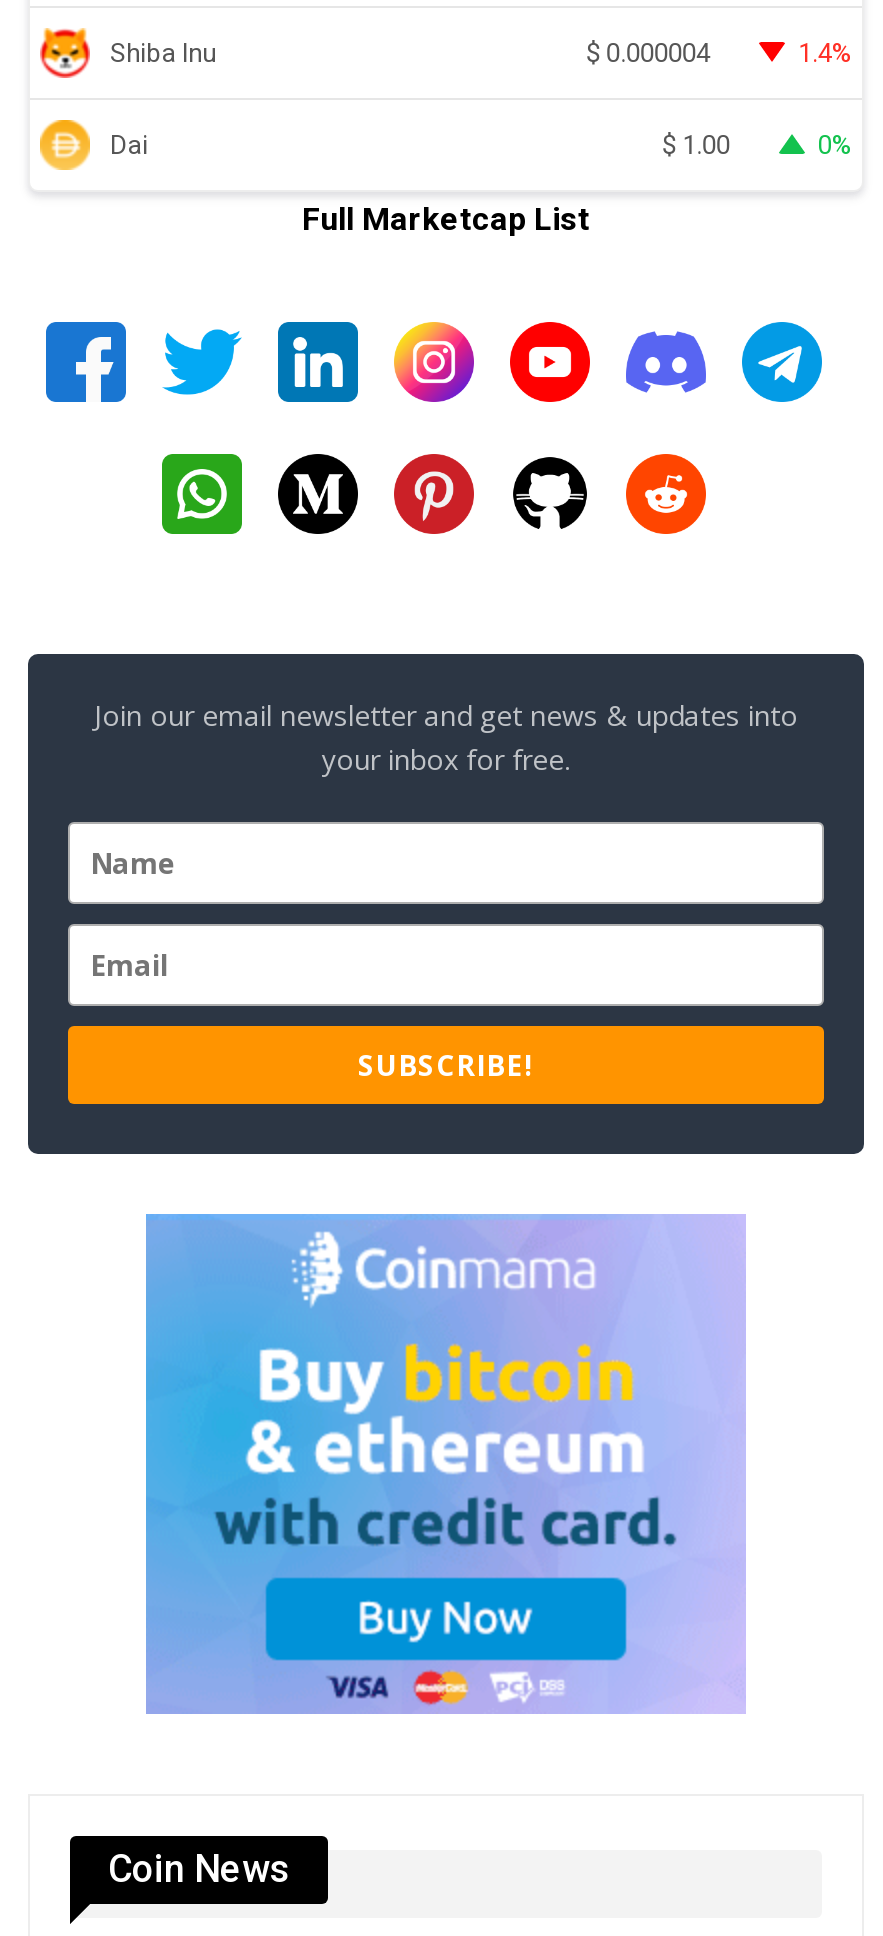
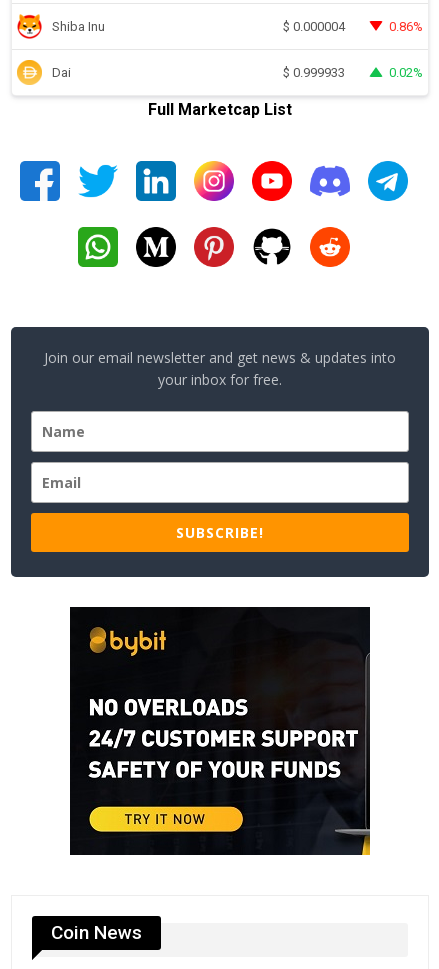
[798,37,852,67] 1.4% -> [389,19,423,34] 0.86%
[662,130,730,160] $ 1.00 -> [283,65,345,80] $ 0.999933
[818,129,852,159] 0% -> [389,65,423,80] 0.02%
[144,1212,746,1714] [image] -> [69,606,371,856] [image]

